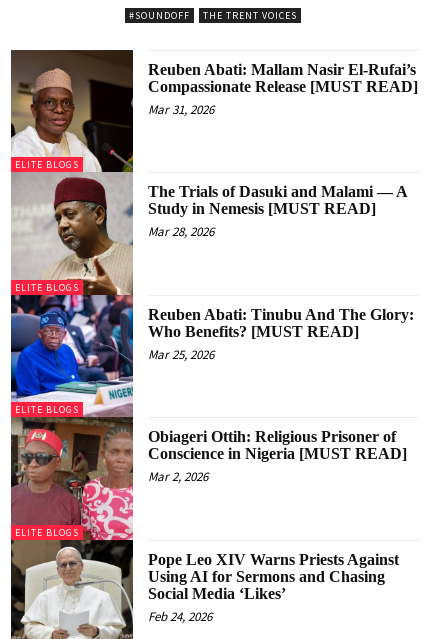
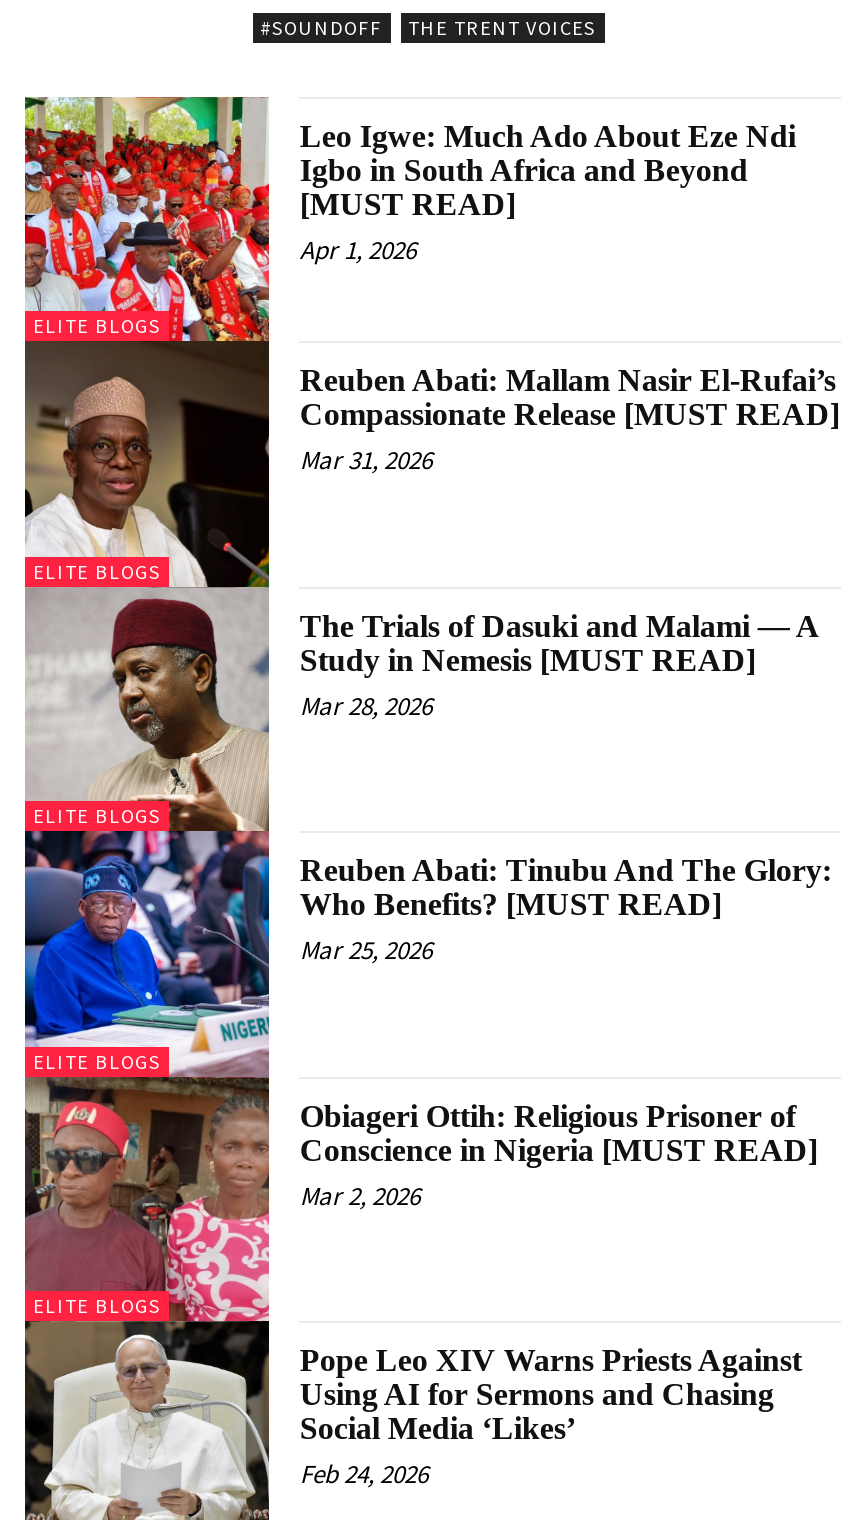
none -> [23,95,271,343] [image] | ELITE BLOGS
none -> [300,119,796,267] Leo Igwe: Much Ado About Eze Ndi | Igbo in South Africa and Beyond | [MUST READ] | Apr 1, 2026

